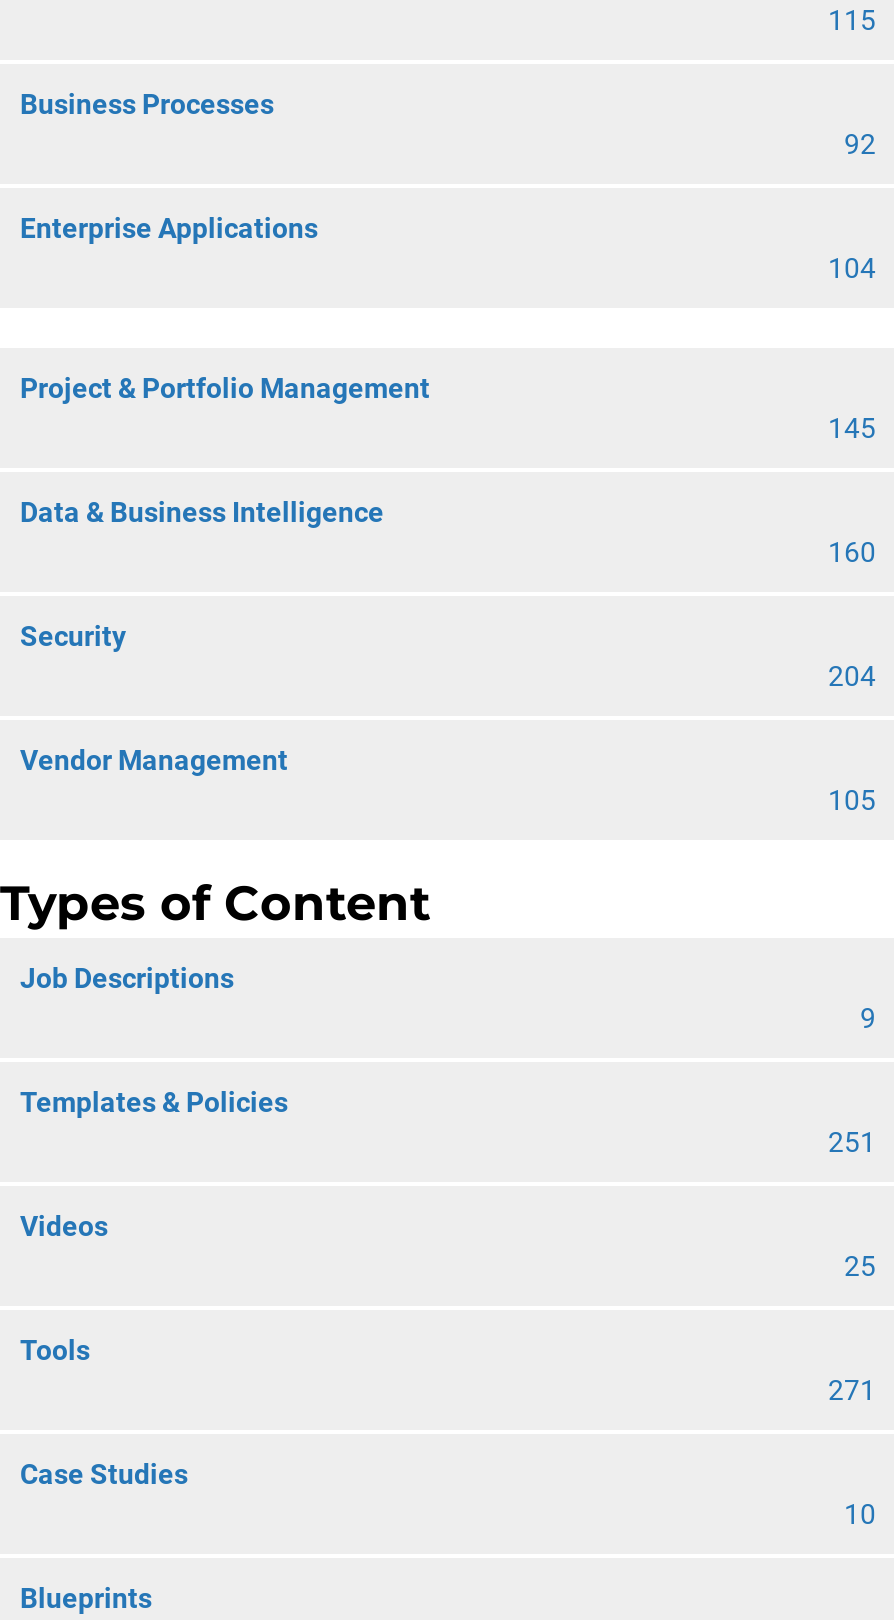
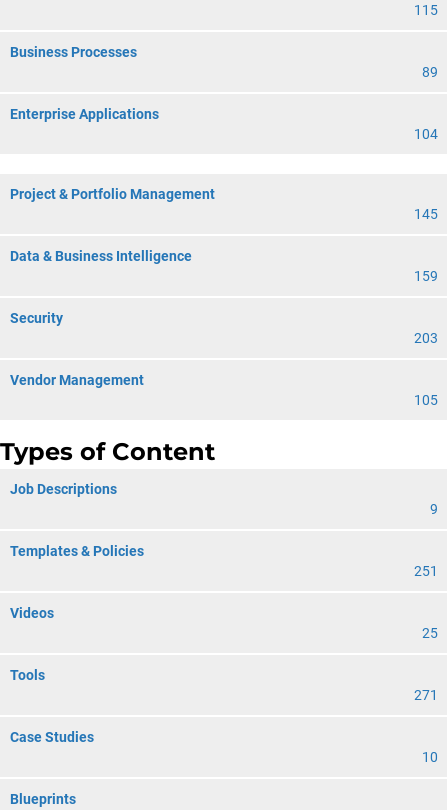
[844,128,876,160] 92 -> [422,64,438,80] 89
[828,536,876,568] 160 -> [414,268,438,284] 159
[828,660,876,692] 204 -> [414,330,438,346] 203

